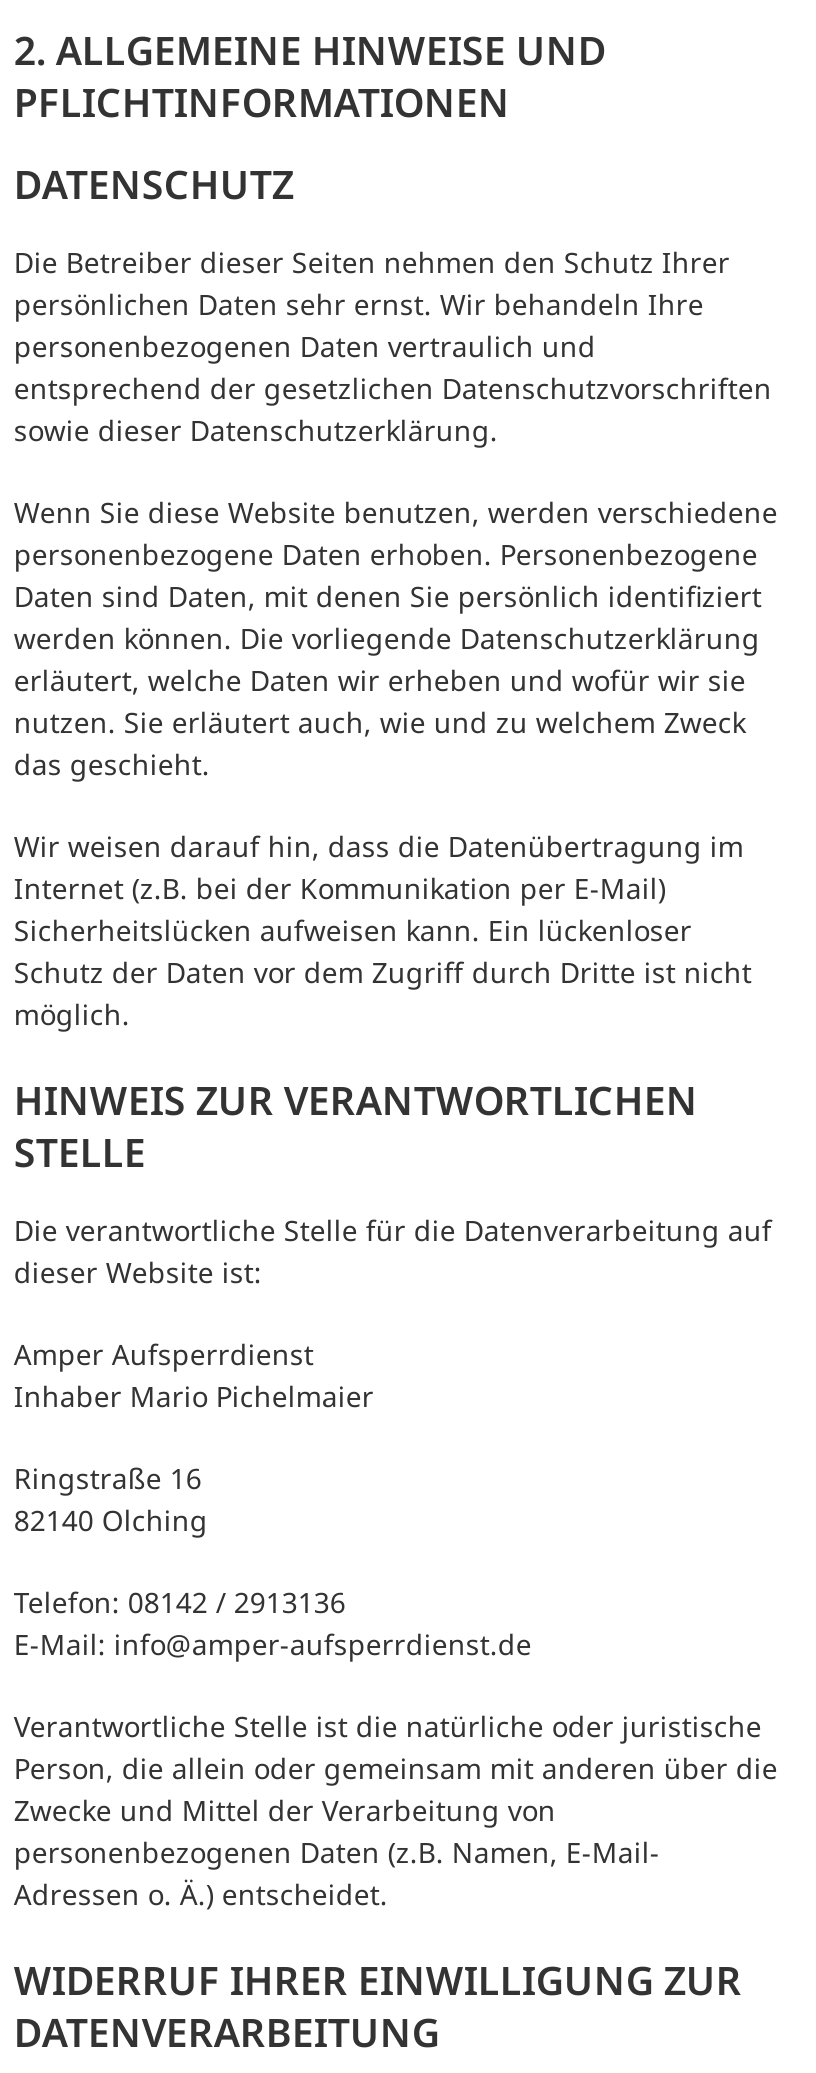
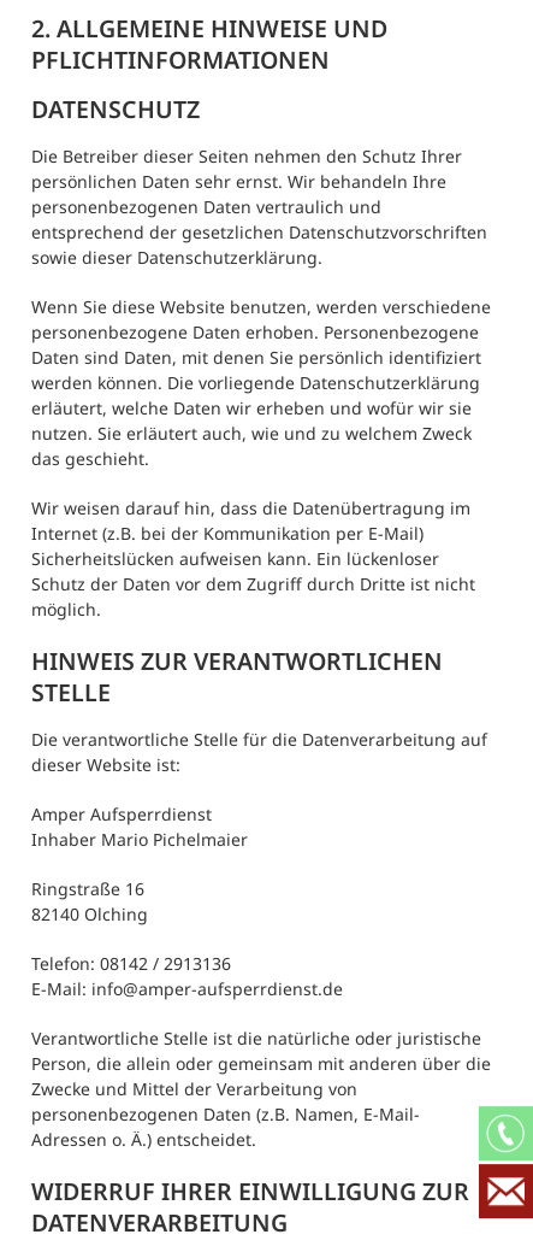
none -> [478,1105,529,1221] [image]

